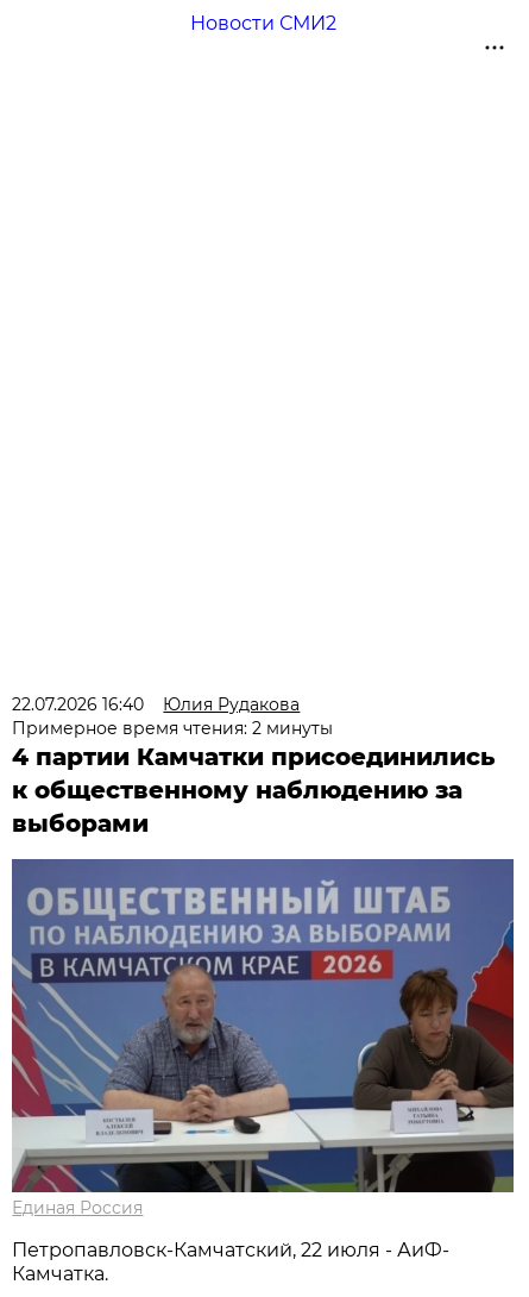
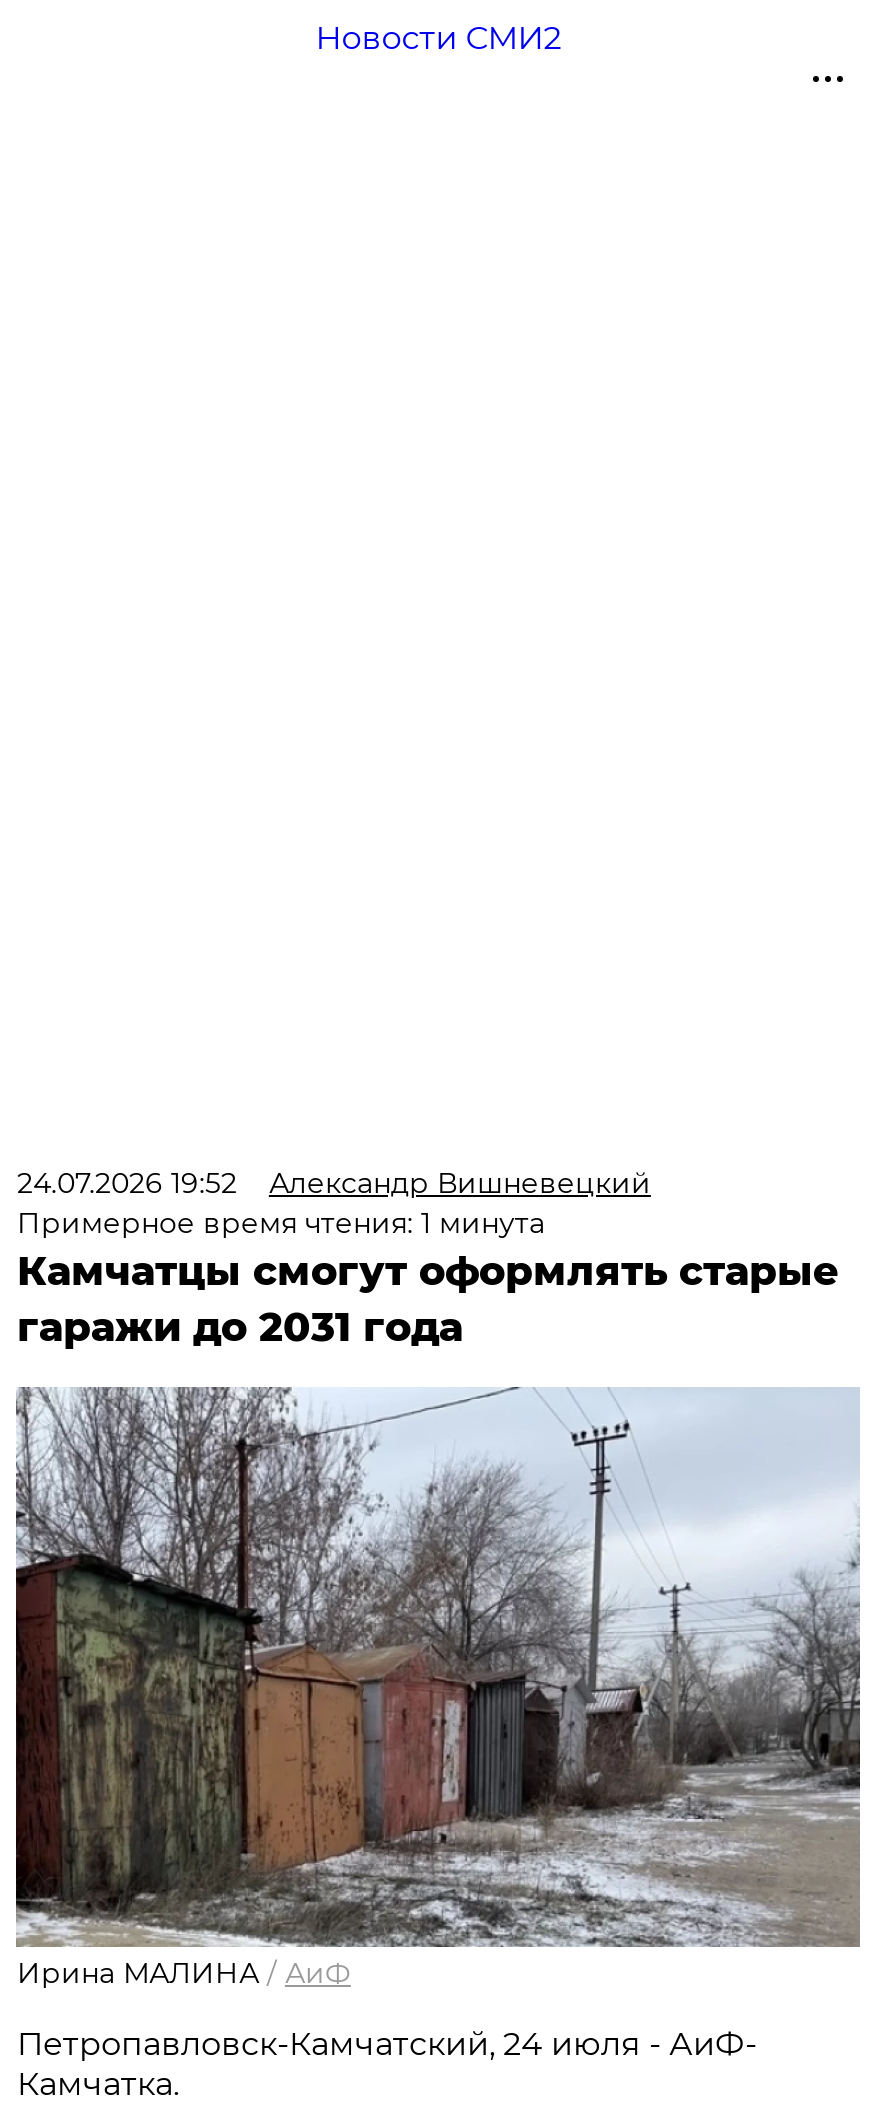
[12,694,495,838] 22.07.2026 16:40 | Юлия Рудакова | Примерное время чтения: 2 минуты | 4 партии Камчатки присоединились | к общественному наблюдению за | выборами -> [17,1165,839,1351] 24.07.2026 19:52 | Александр Вишневецкий | Примерное время чтения: 1 минута | Камчатцы смогут оформлять старые | гаражи до 2031 года
[11,858,515,1218] [image] | Единая Россия -> [14,1387,862,1991] [image] | Ирина МАЛИНА / АиФ
[12,1239,450,1261] Петропавловск-Камчатский, 22 июля - АиФ- -> [17,2025,757,2063] Петропавловск-Камчатский, 24 июля - АиФ-

